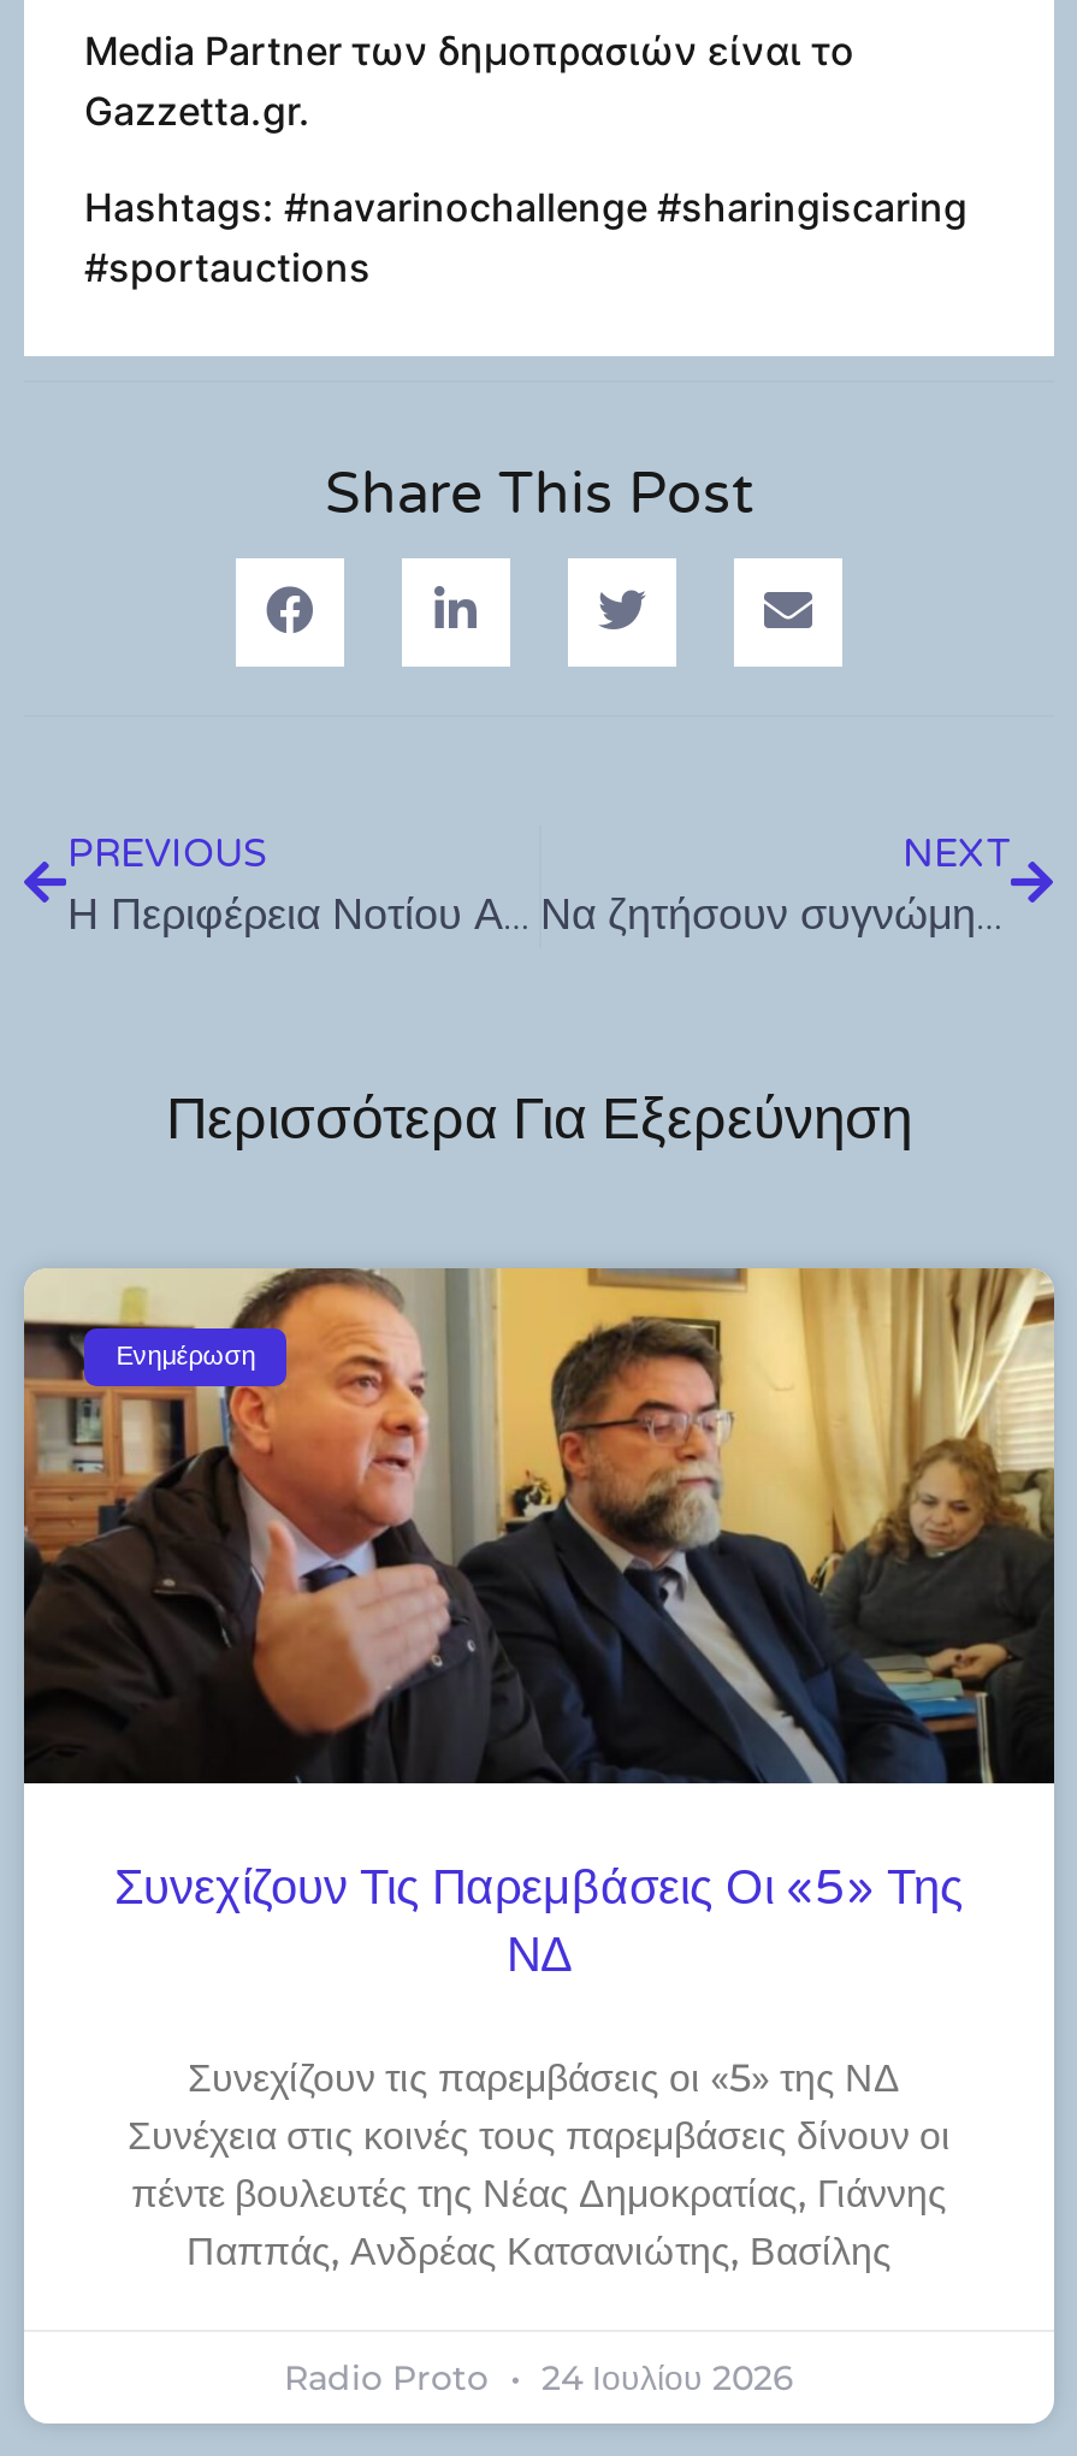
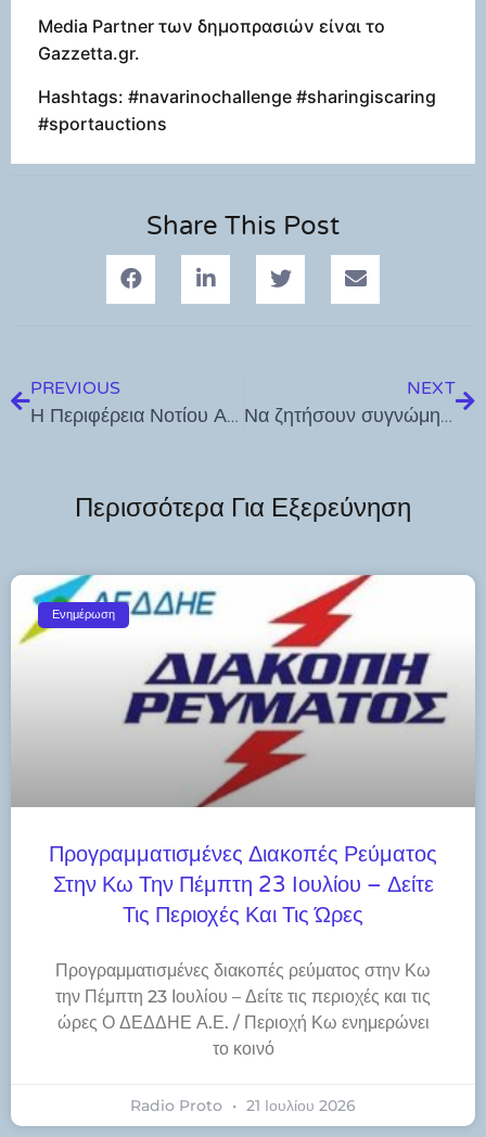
[22,1266,1057,1985] [image] | Συνεχίζουν Τις Παρεμβάσεις Οι «5» Της | ΝΔ -> [10,574,476,929] [image] | Προγραμματισμένες Διακοπές Ρεύματος | Στην Κω Την Πέμπτη 23 Ιουλίου – Δείτε | Τις Περιοχές Και Τις Ώρες
[128,2055,951,2274] Συνεχίζουν τις παρεμβάσεις οι «5» της ΝΔ | Συνέχεια στις κοινές τους παρεμβάσεις δίνουν οι | πέντε βουλευτές της Νέας Δημοκρατίας, Γιάννης | Παππάς, Ανδρέας Κατσανιώτης, Βασίλης -> [55,960,431,1059] Προγραμματισμένες διακοπές ρεύματος στην Κω | την Πέμπτη 23 Ιουλίου – Δείτε τις περιοχές και τις | ώρες Ο ΔΕΔΔΗΕ Α.Ε. / Περιοχή Κω ενημερώνει | το κοινό
[284,2356,794,2399] Radio Proto 24 Ιουλίου 2026 -> [130,1096,356,1115] Radio Proto 21 Ιουλίου 2026

